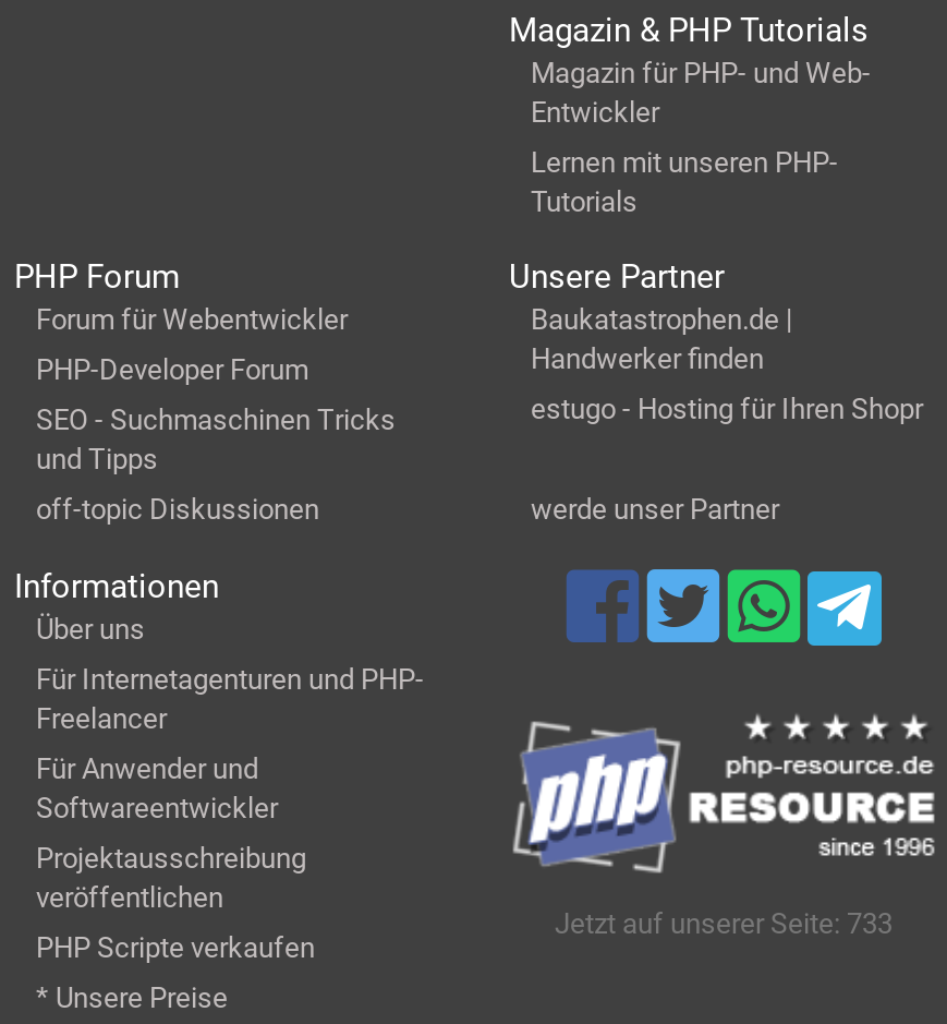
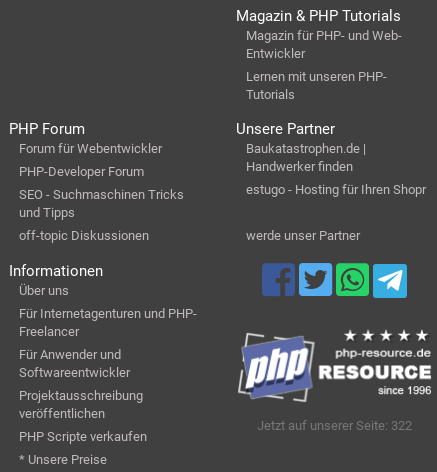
[555,906,893,939] Jetzt auf unserer Seite: 733 -> [257,418,412,433] Jetzt auf unserer Seite: 322

